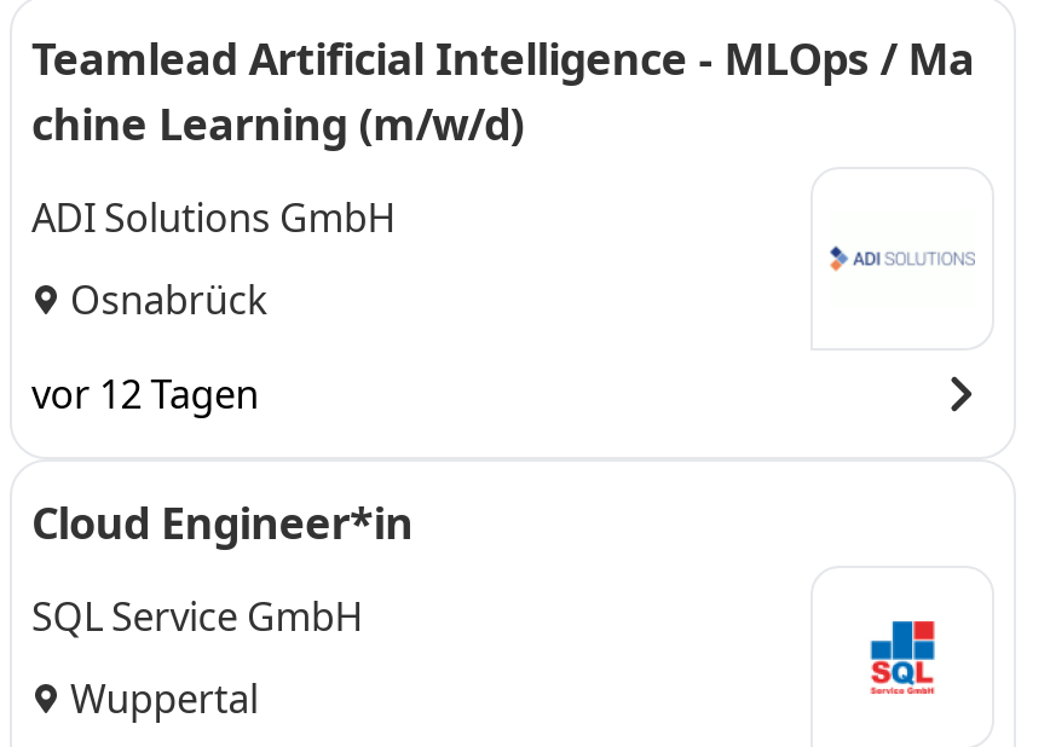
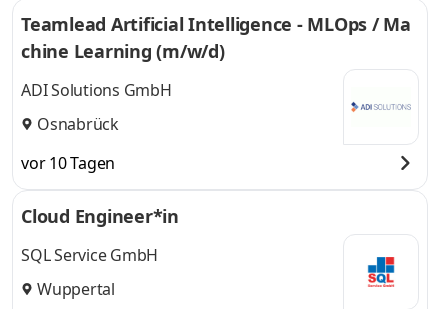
[31,367,259,421] vor 12 Tagen -> [21,152,115,174] vor 10 Tagen

